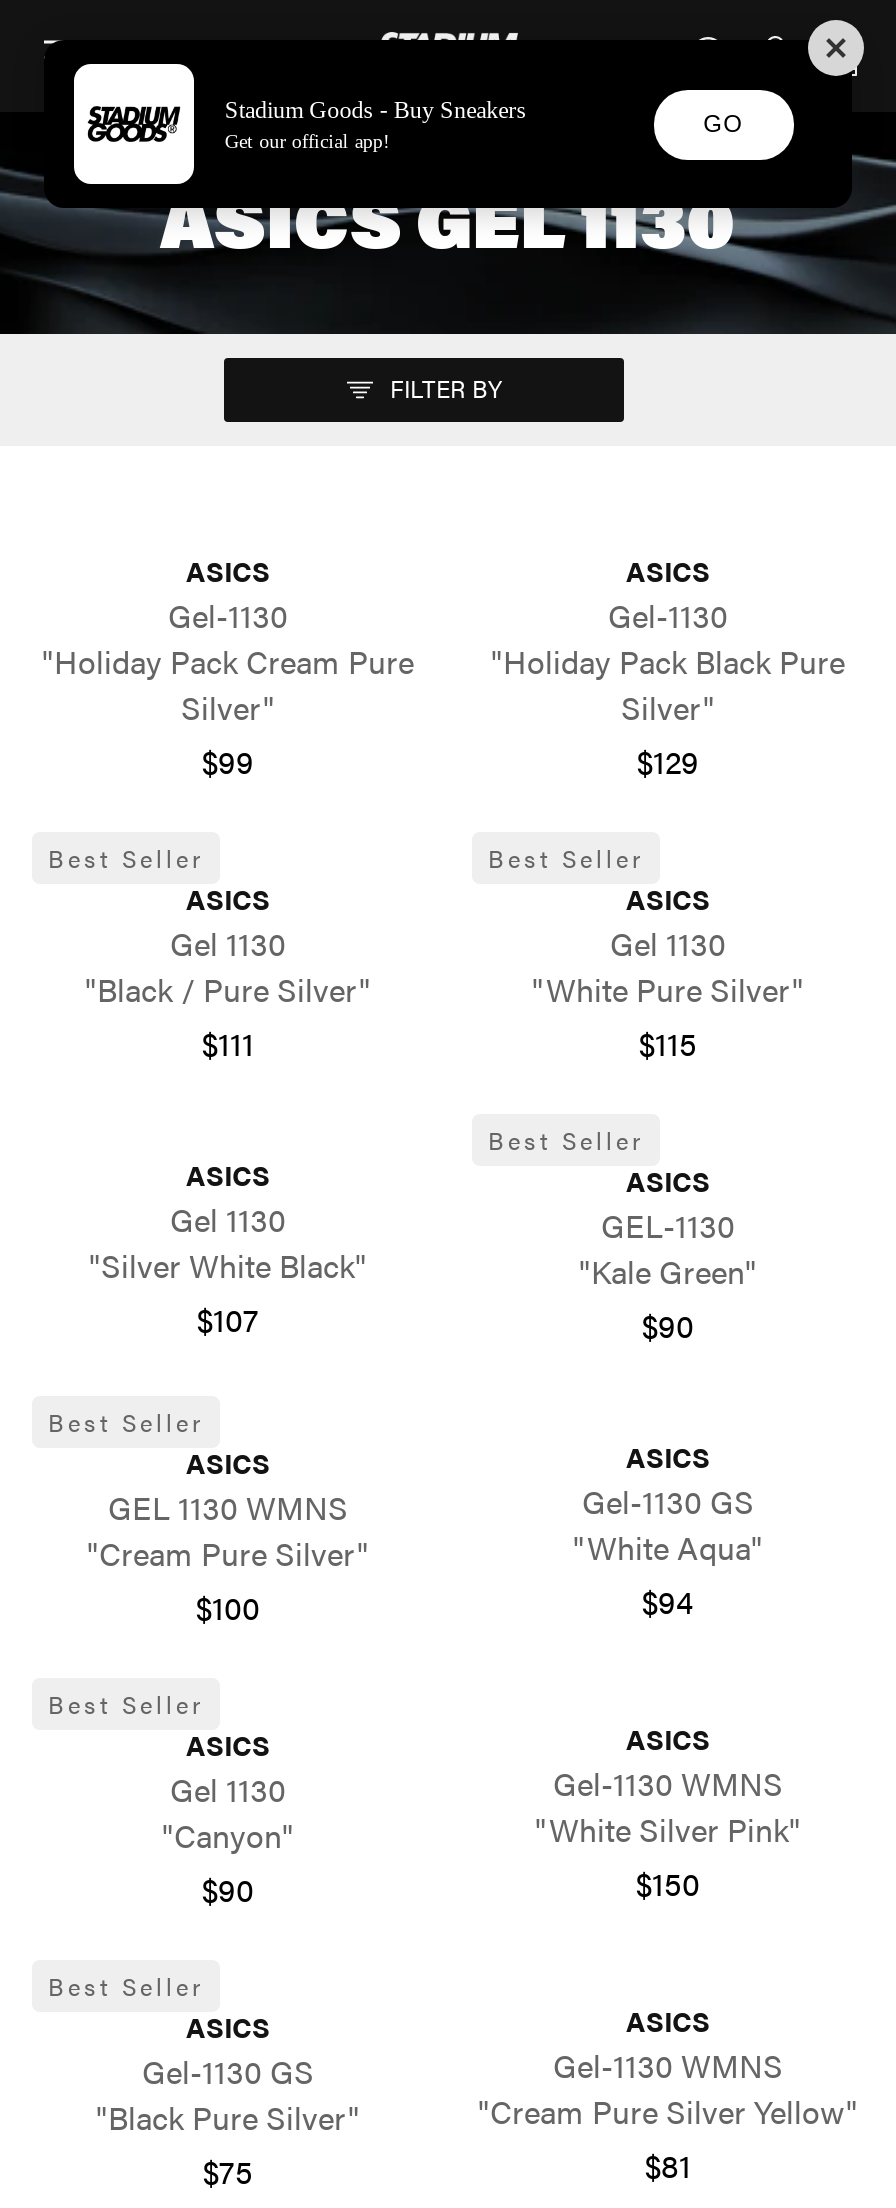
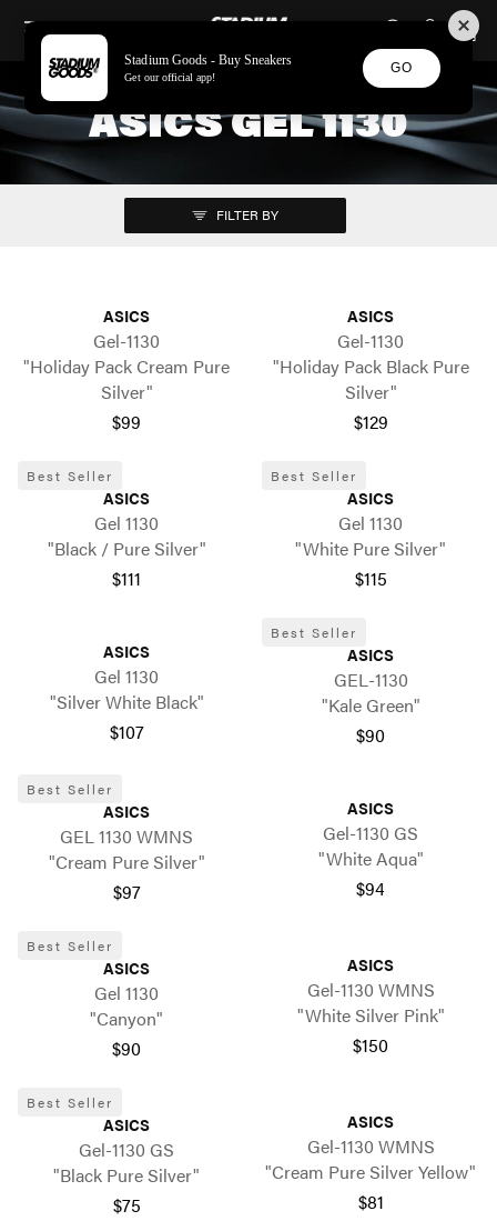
[196,1584,260,1630] $100 -> [113,879,140,904] $97

